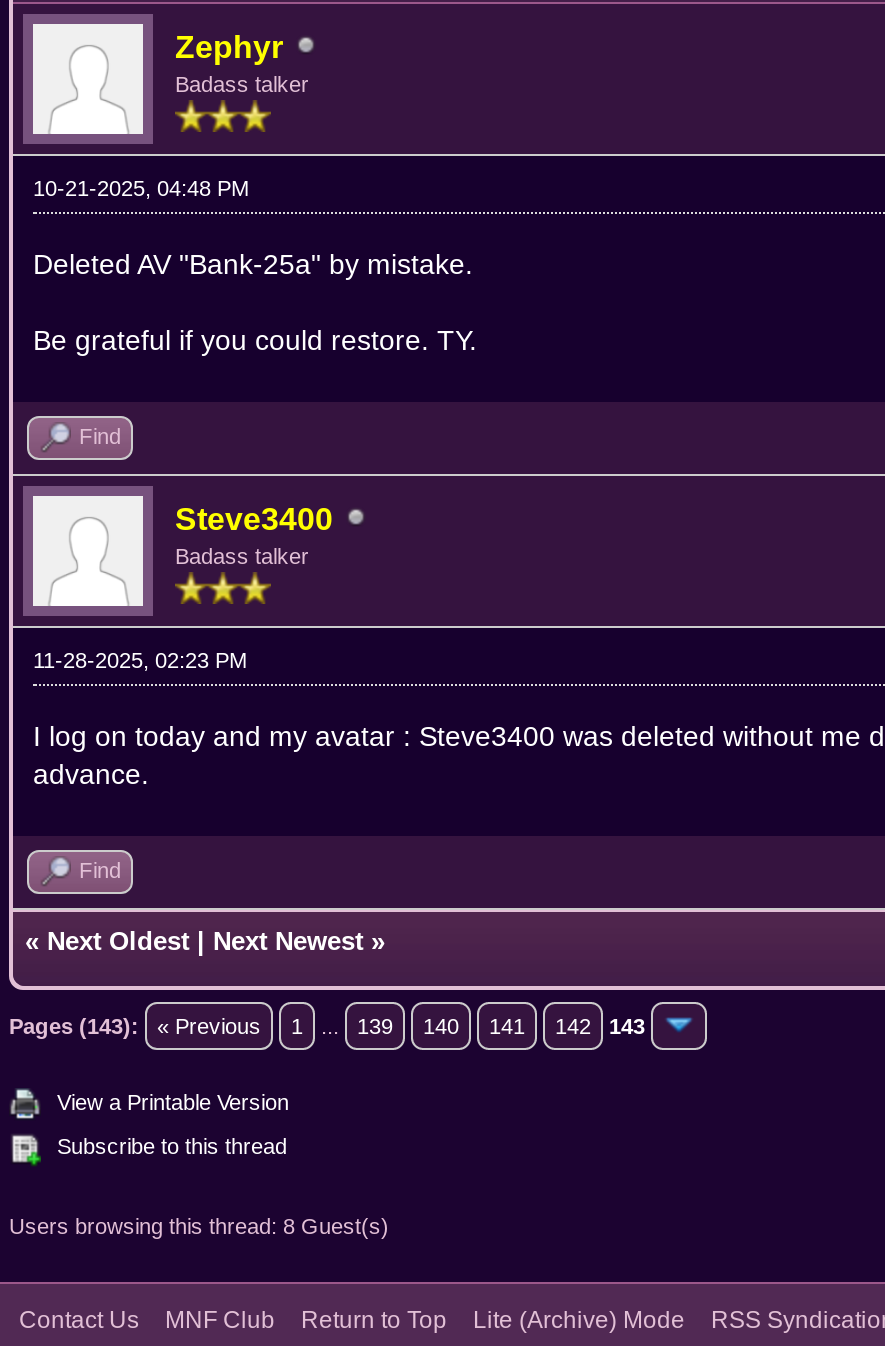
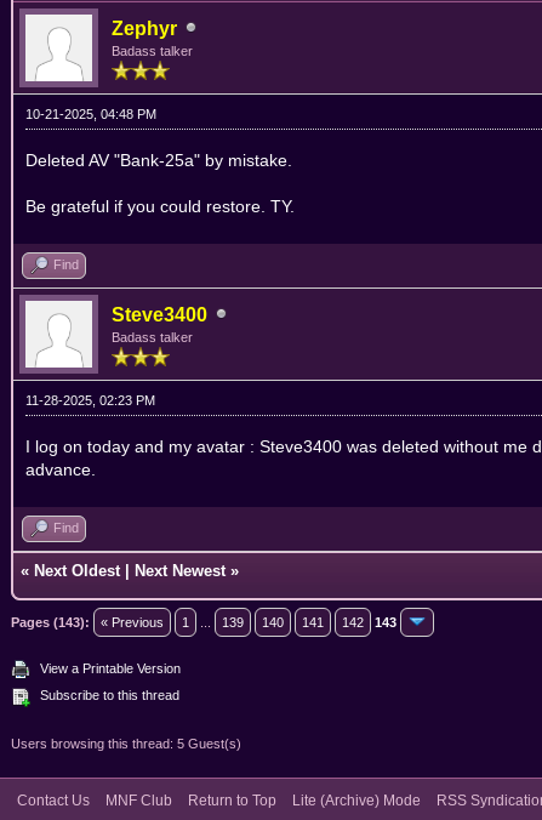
[9,1214,389,1238] Users browsing this thread: 8 Guest(s) -> [11,736,241,751] Users browsing this thread: 5 Guest(s)

